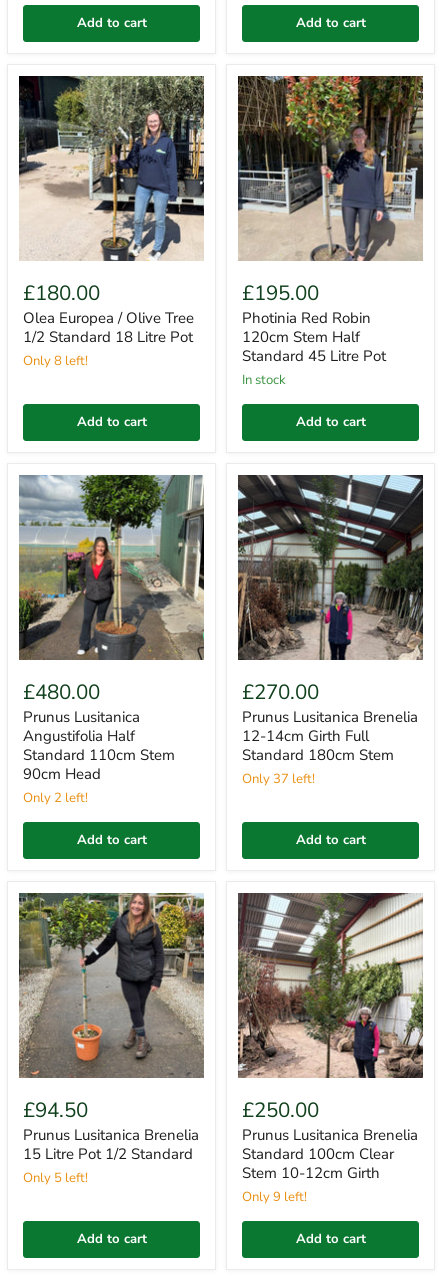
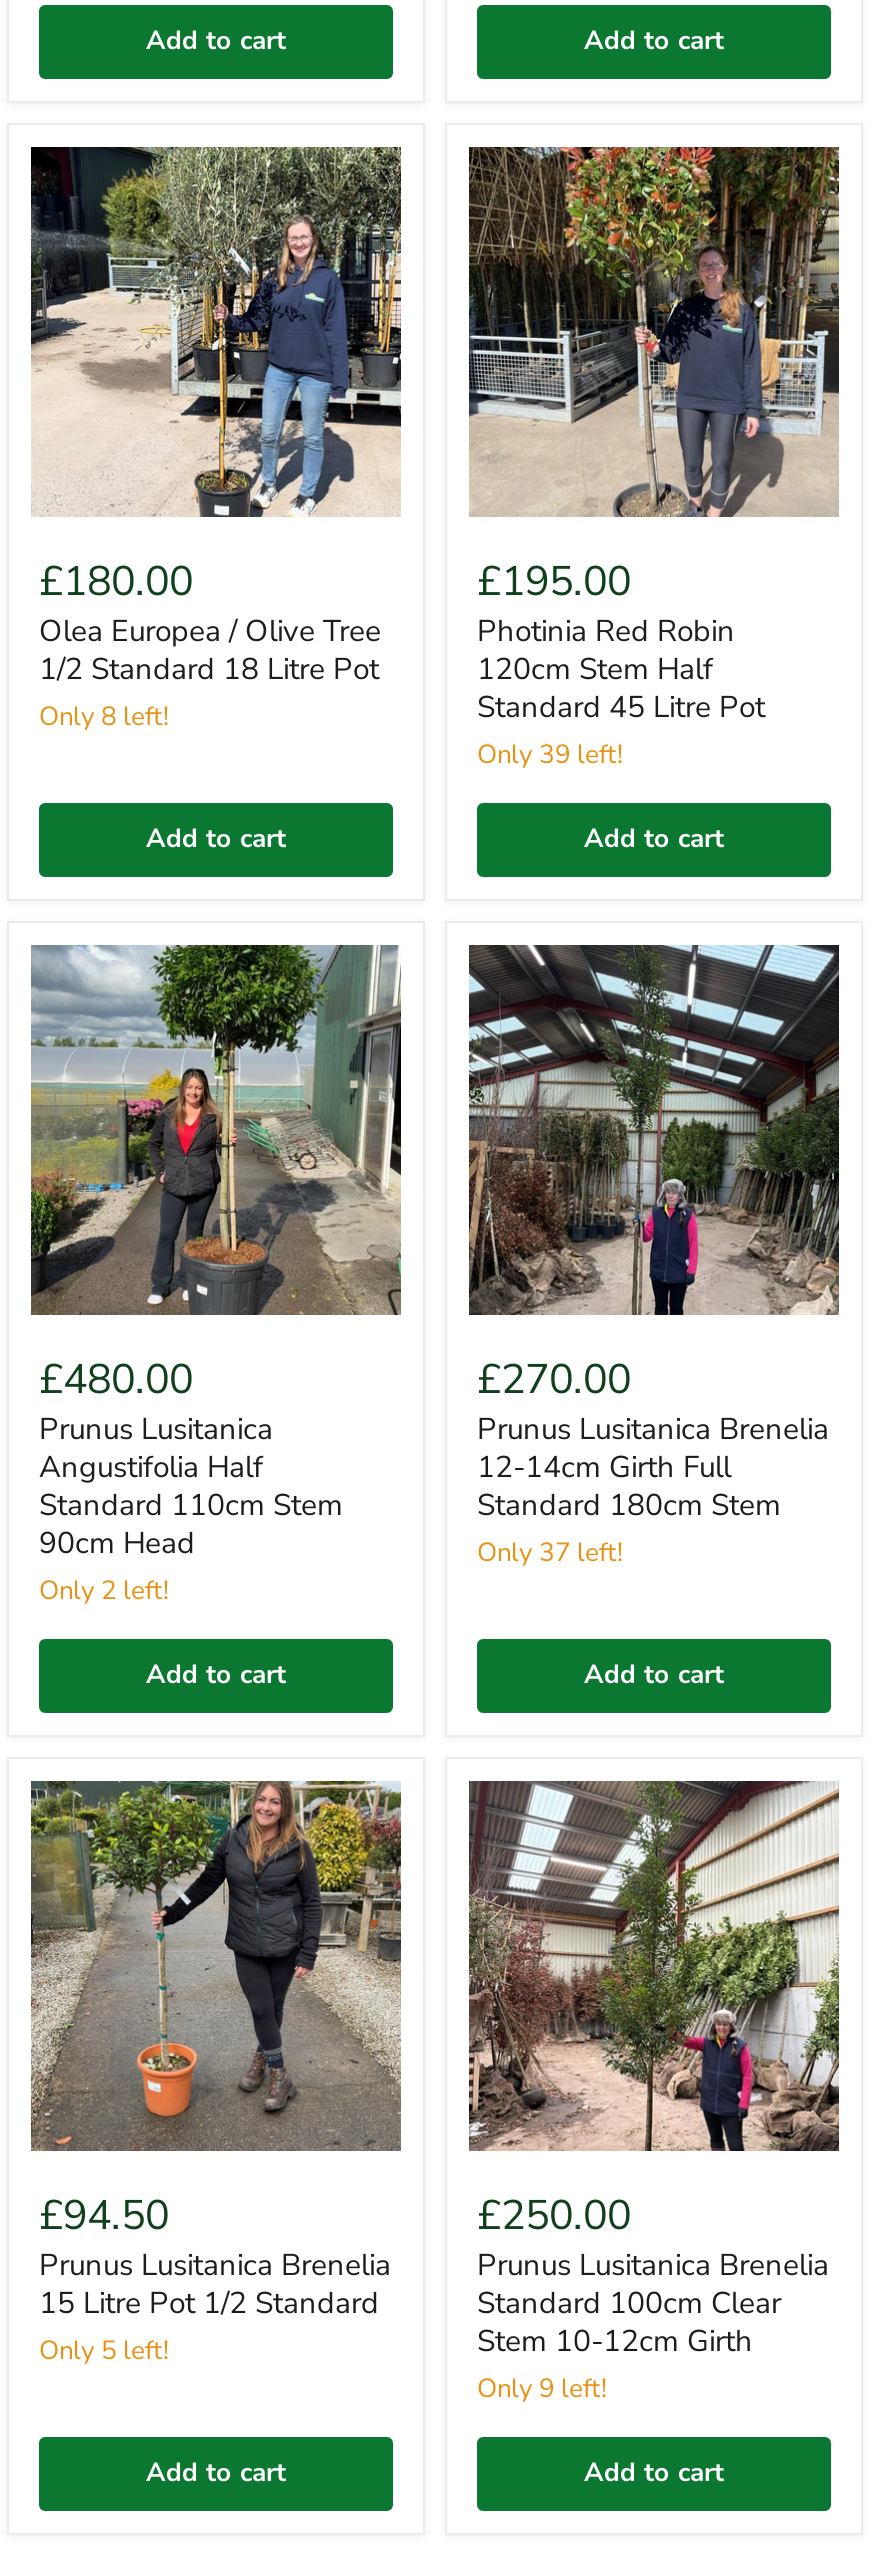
[245,371,286,389] in stock -> [477,738,623,774] Only 39 left!

